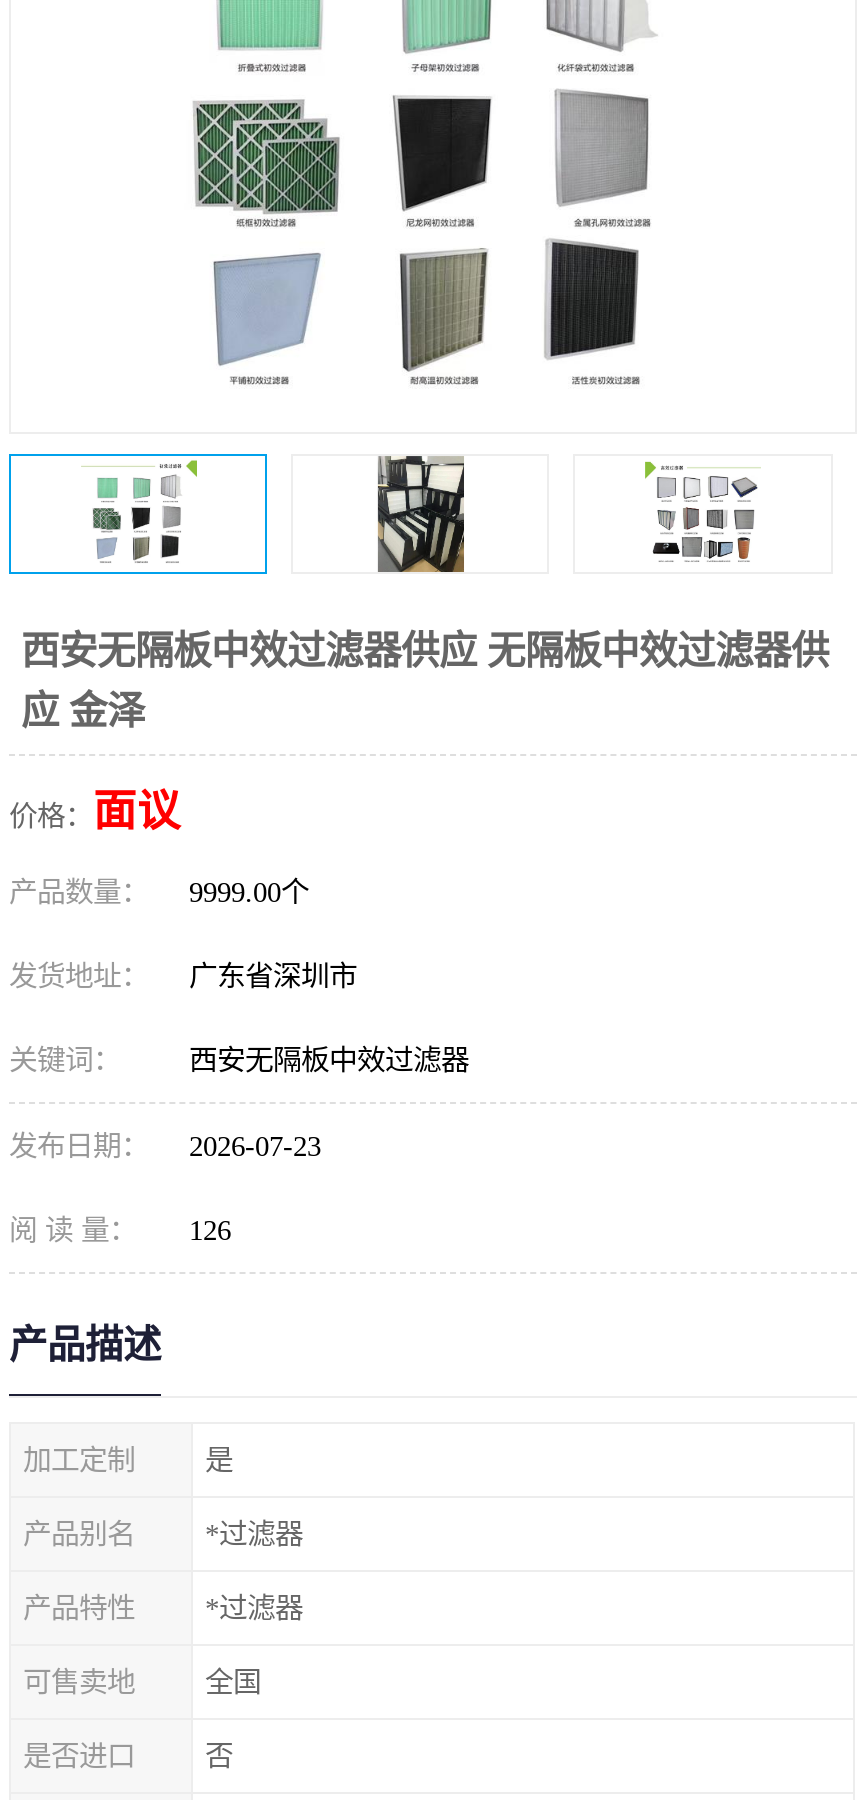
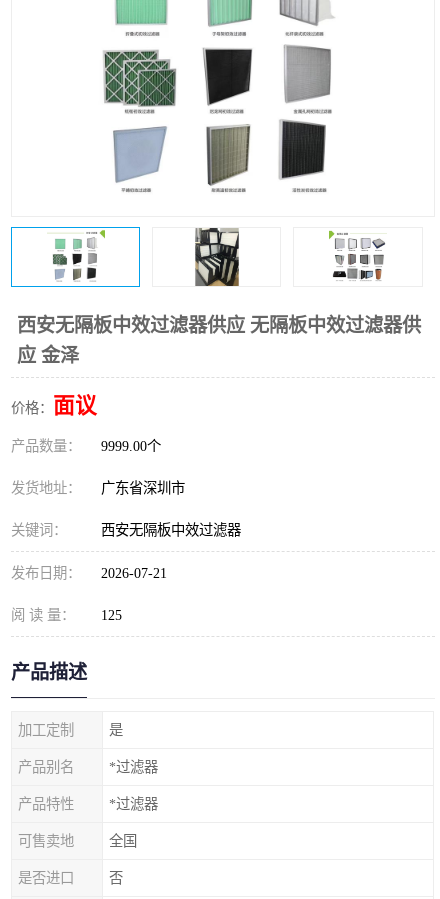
[9,1130,321,1162] 发布日期： 2026-07-23 -> [11,565,167,581] 发布日期： 2026-07-21
[9,1214,231,1246] 阅 读 量： 126 -> [11,607,122,623] 阅 读 量： 125

